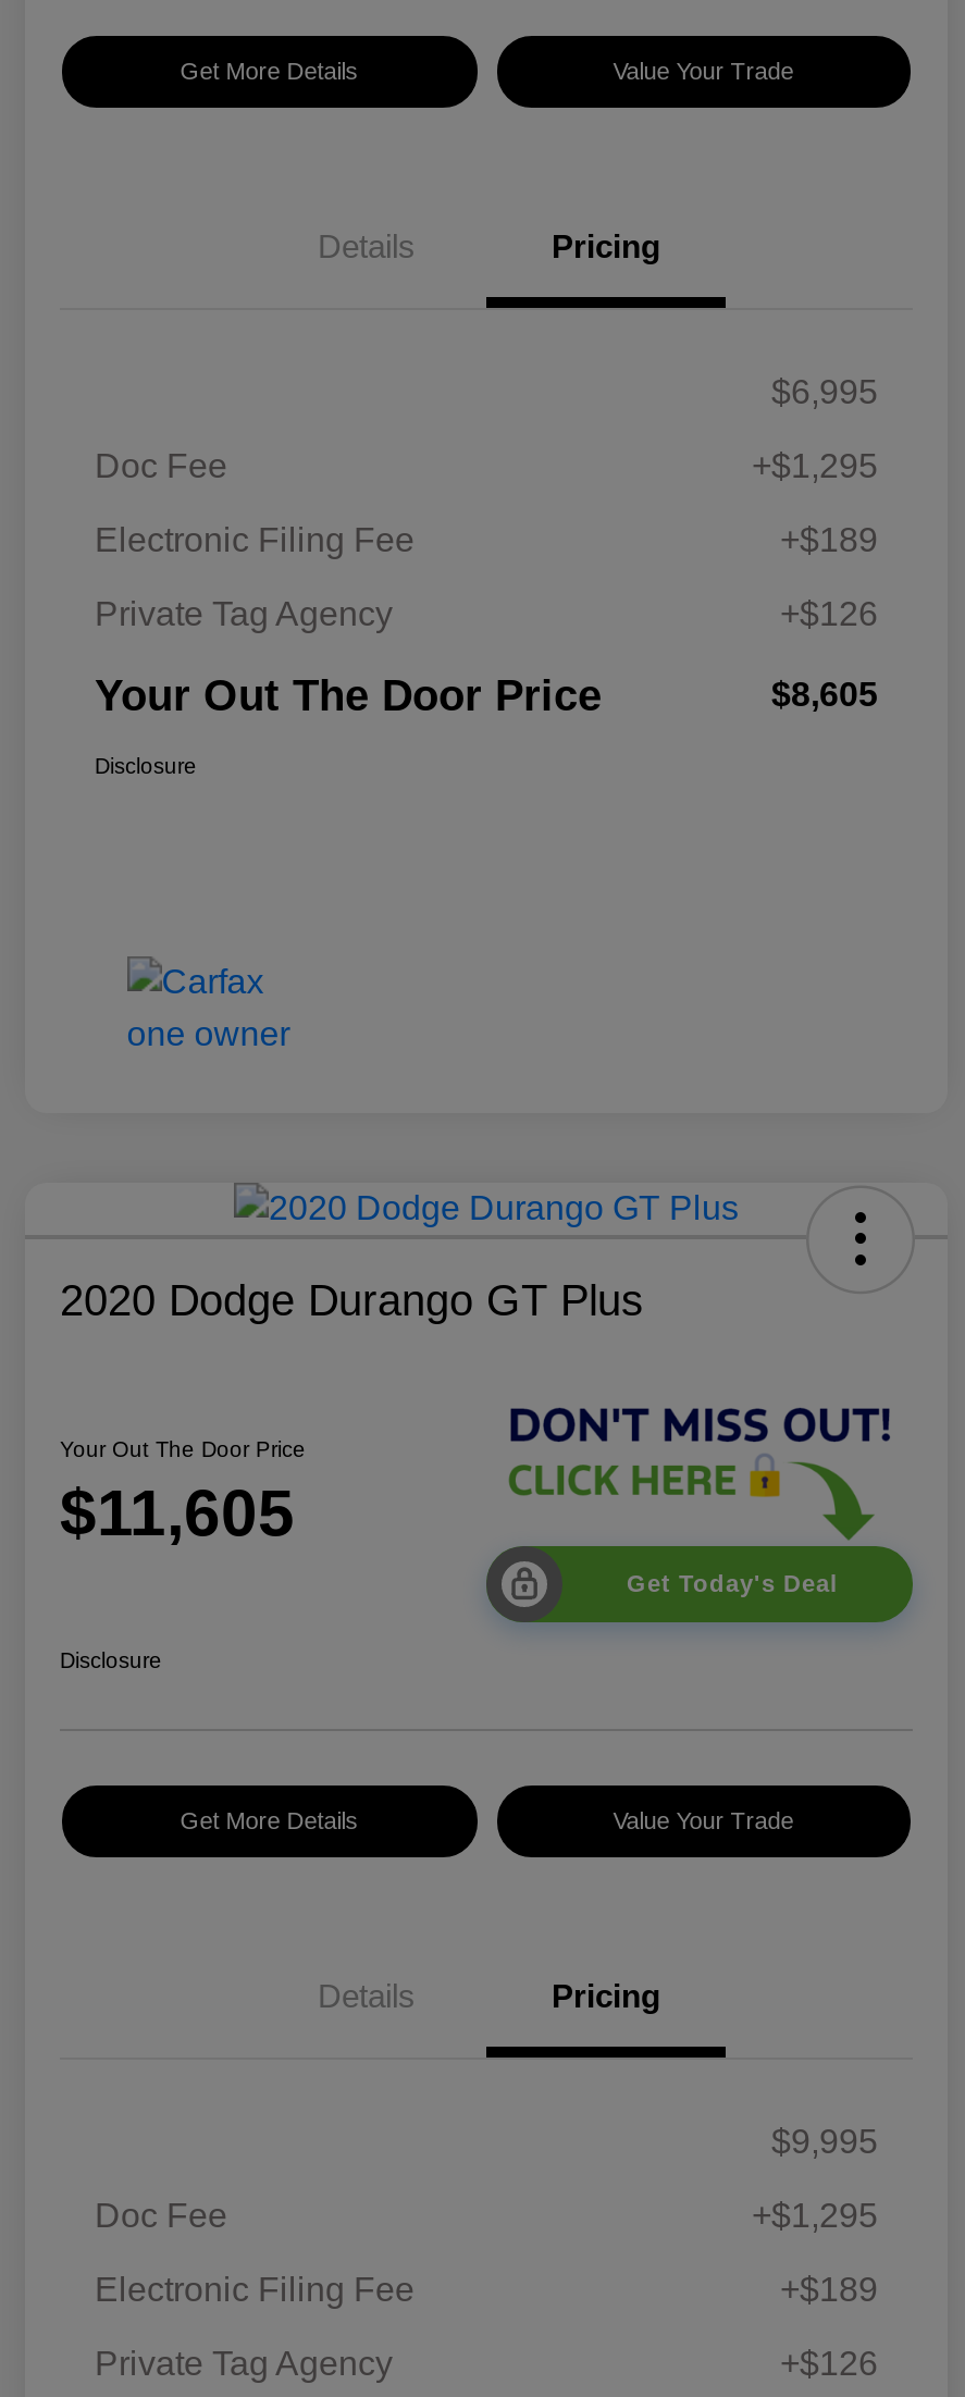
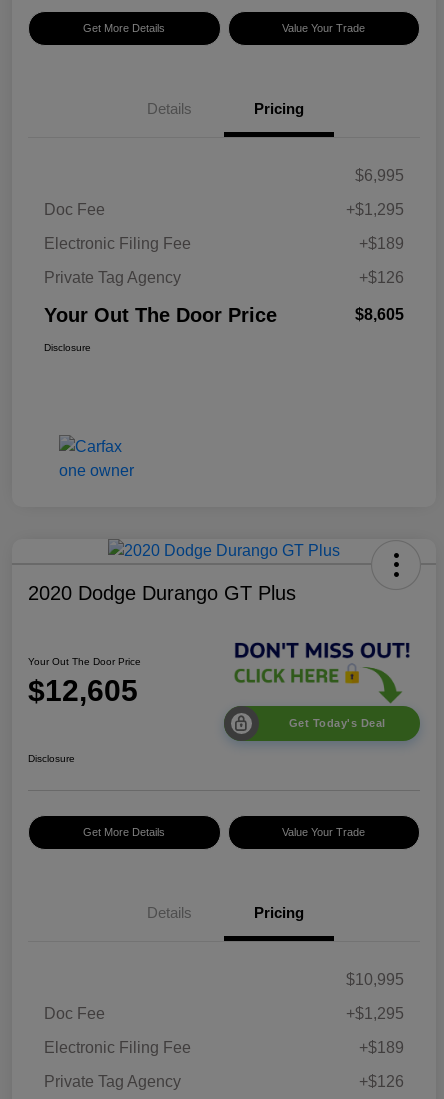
[60,1476,295,1548] $11,605 -> [28,674,138,707] $12,605
[771,2122,878,2159] $9,995 -> [346,971,404,988] $10,995

